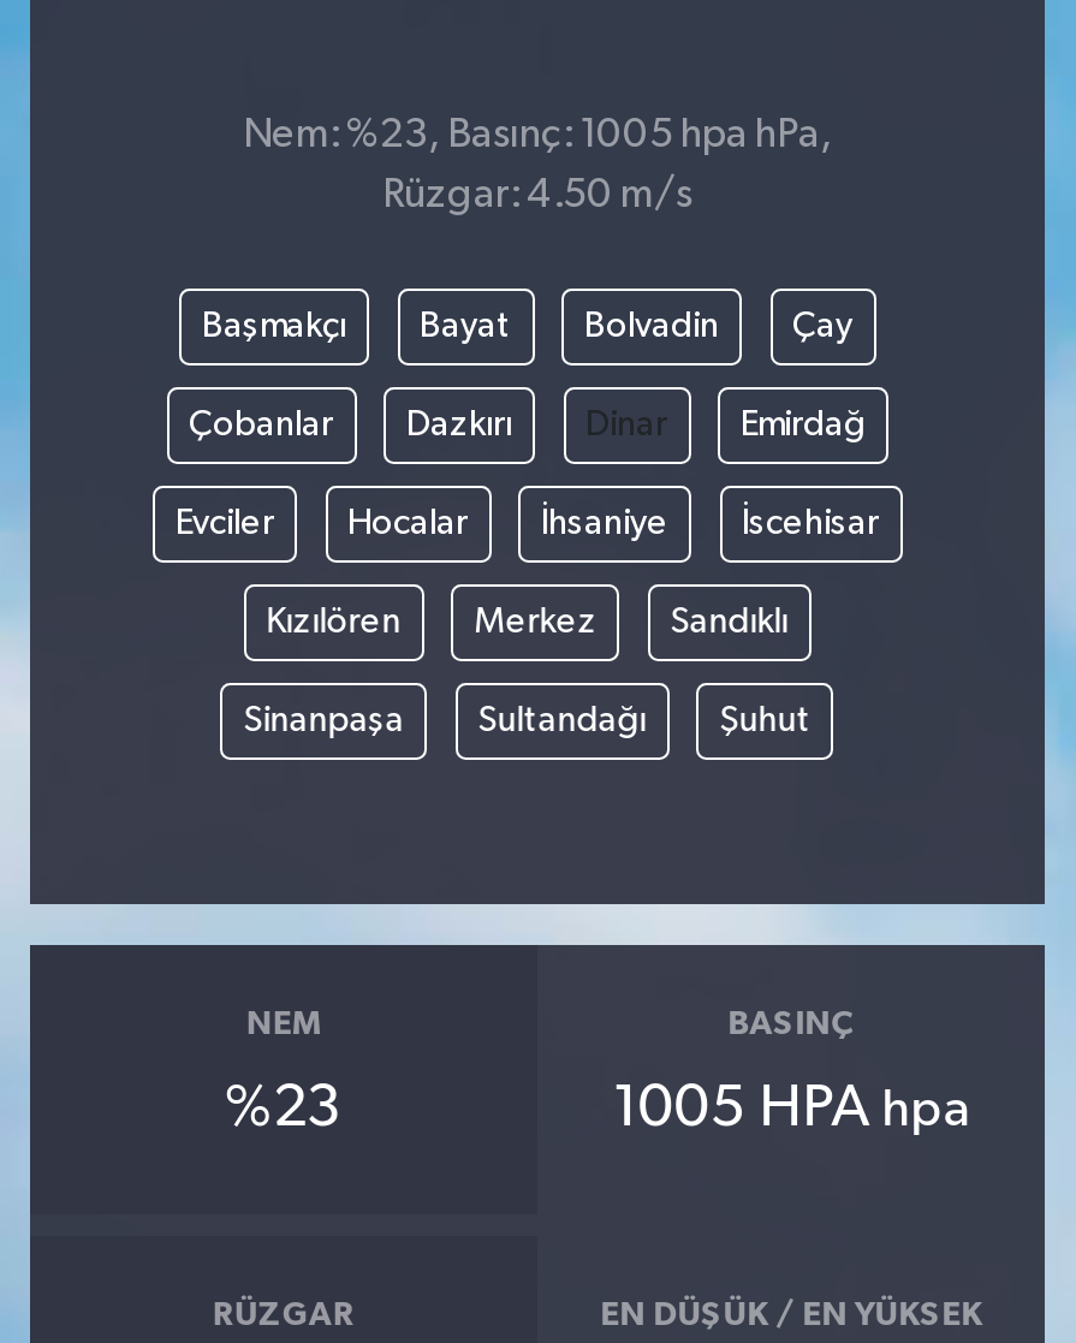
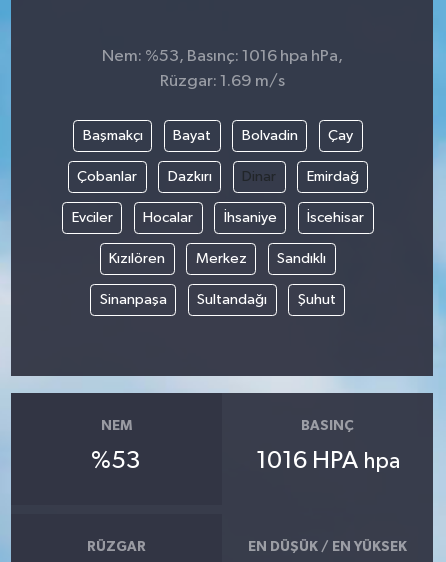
[243,115,832,156] Nem: %23, Basınç: 1005 hpa hPa, -> [101,48,342,65] Nem: %53, Basınç: 1016 hpa hPa,
[382,176,692,216] Rüzgar: 4.50 m/s -> [159,73,284,90] Rüzgar: 1.69 m/s
[225,1078,342,1136] %23 -> [91,448,141,472] %53
[612,1078,970,1136] 1005 HPA hpa -> [256,448,400,472] 1016 HPA hpa

